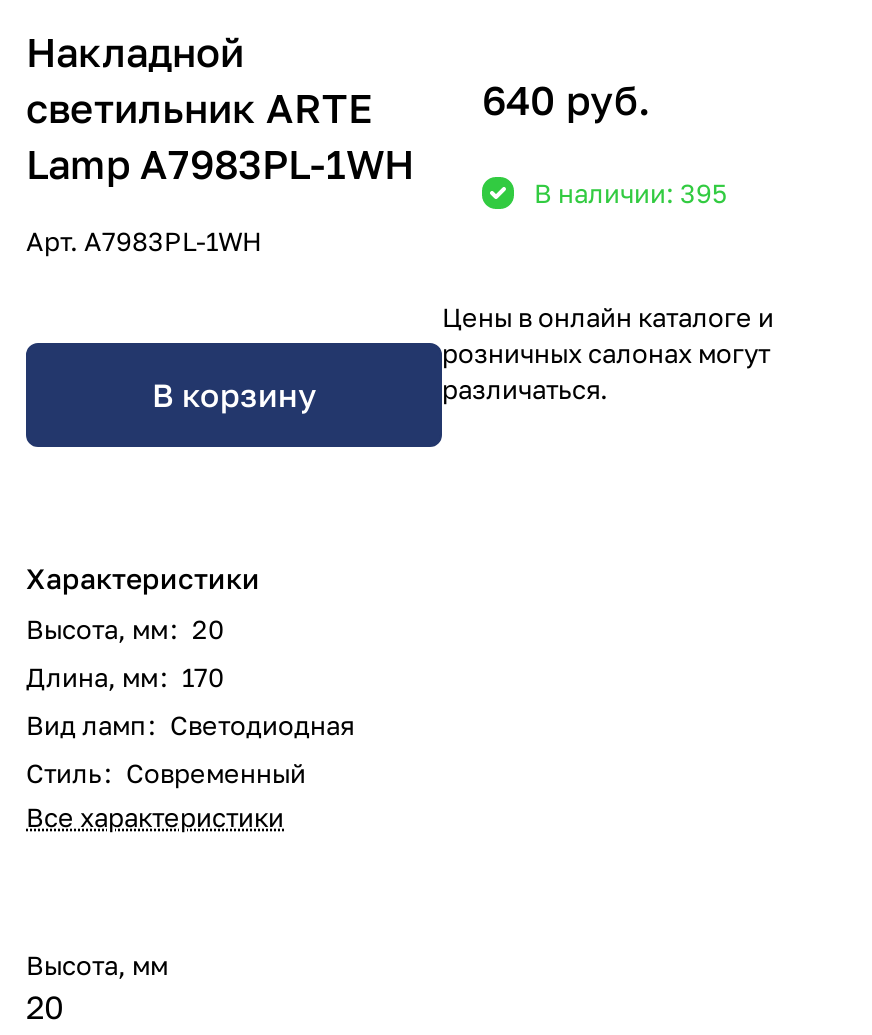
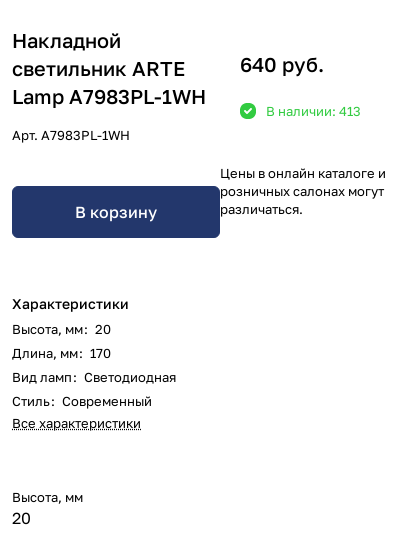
[534,177,728,209] В наличии: 395 -> [266,103,361,119] В наличии: 413

